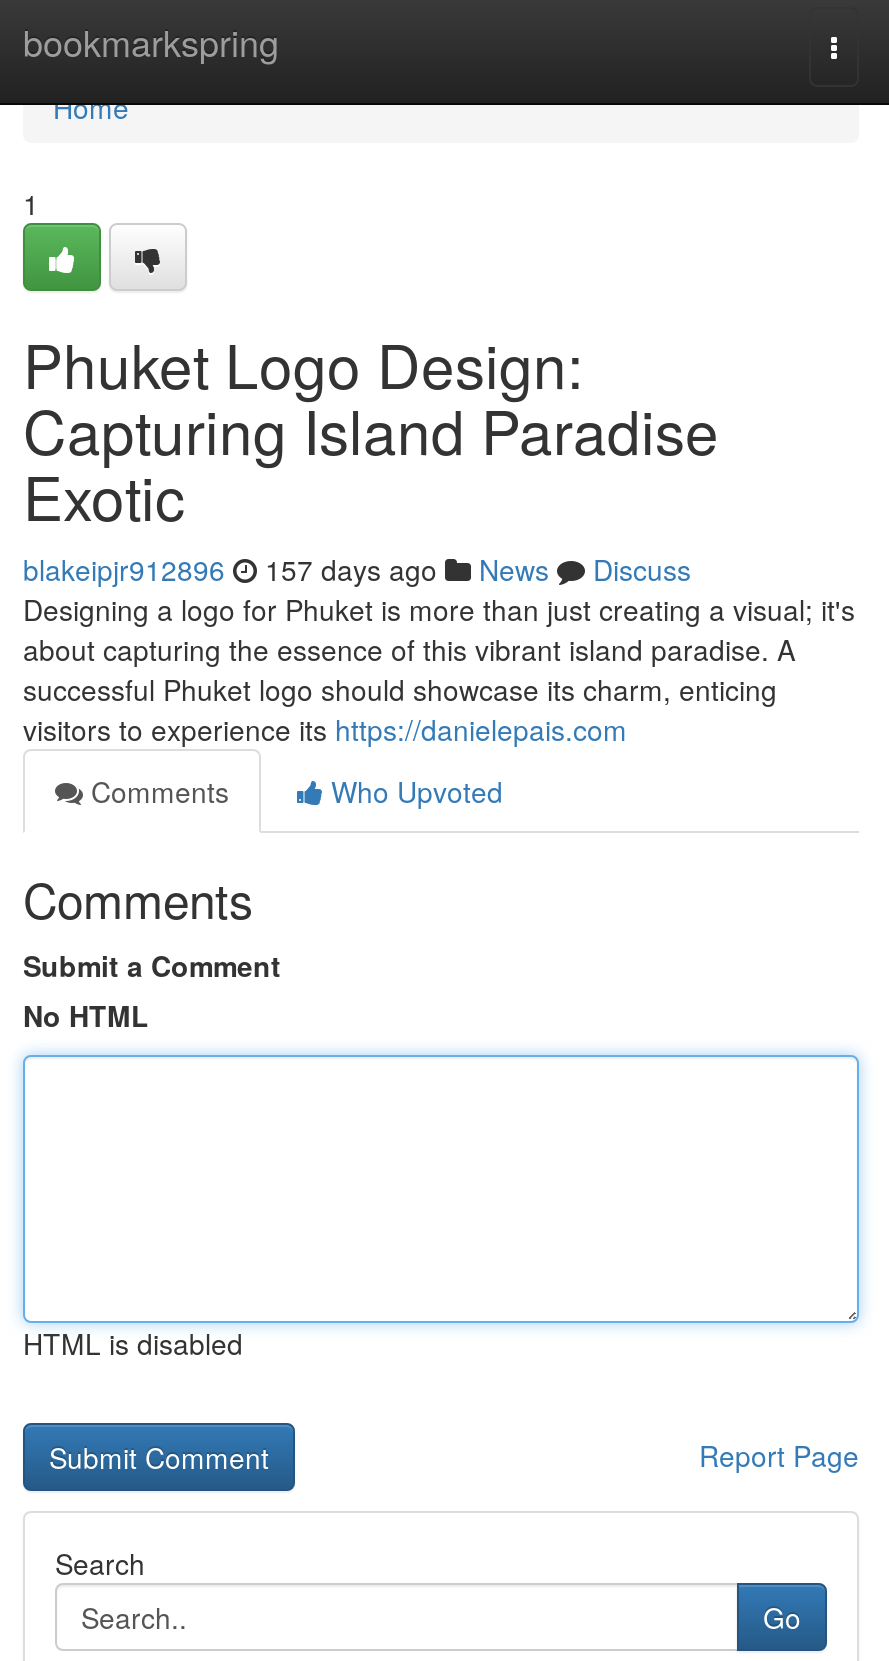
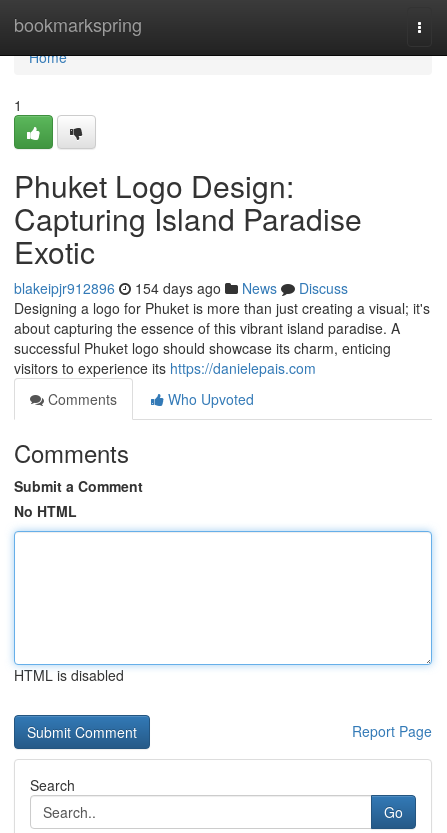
[23,549,691,589] blakeipjr912896 157 days ago News Discuss -> [14,278,348,298] blakeipjr912896 154 days ago News Discuss

